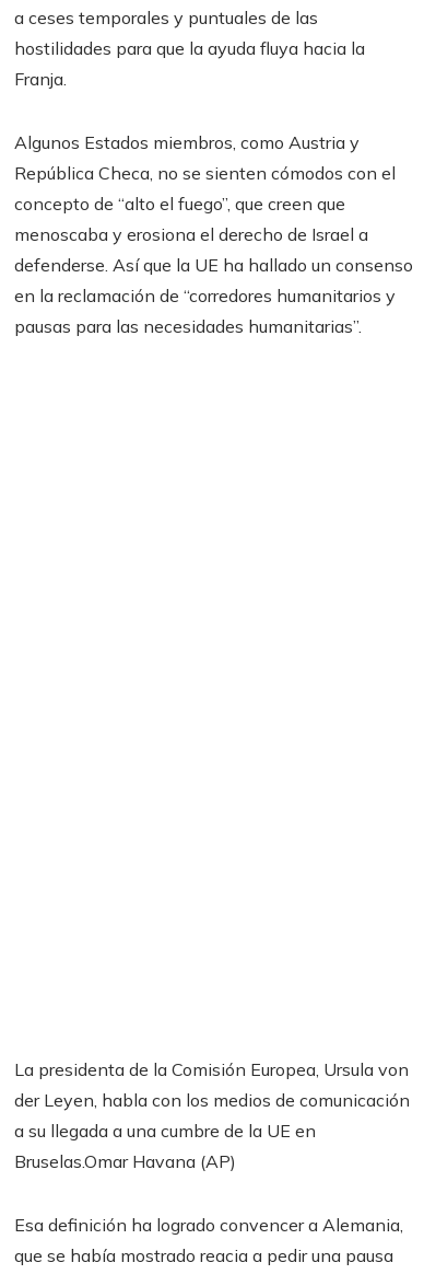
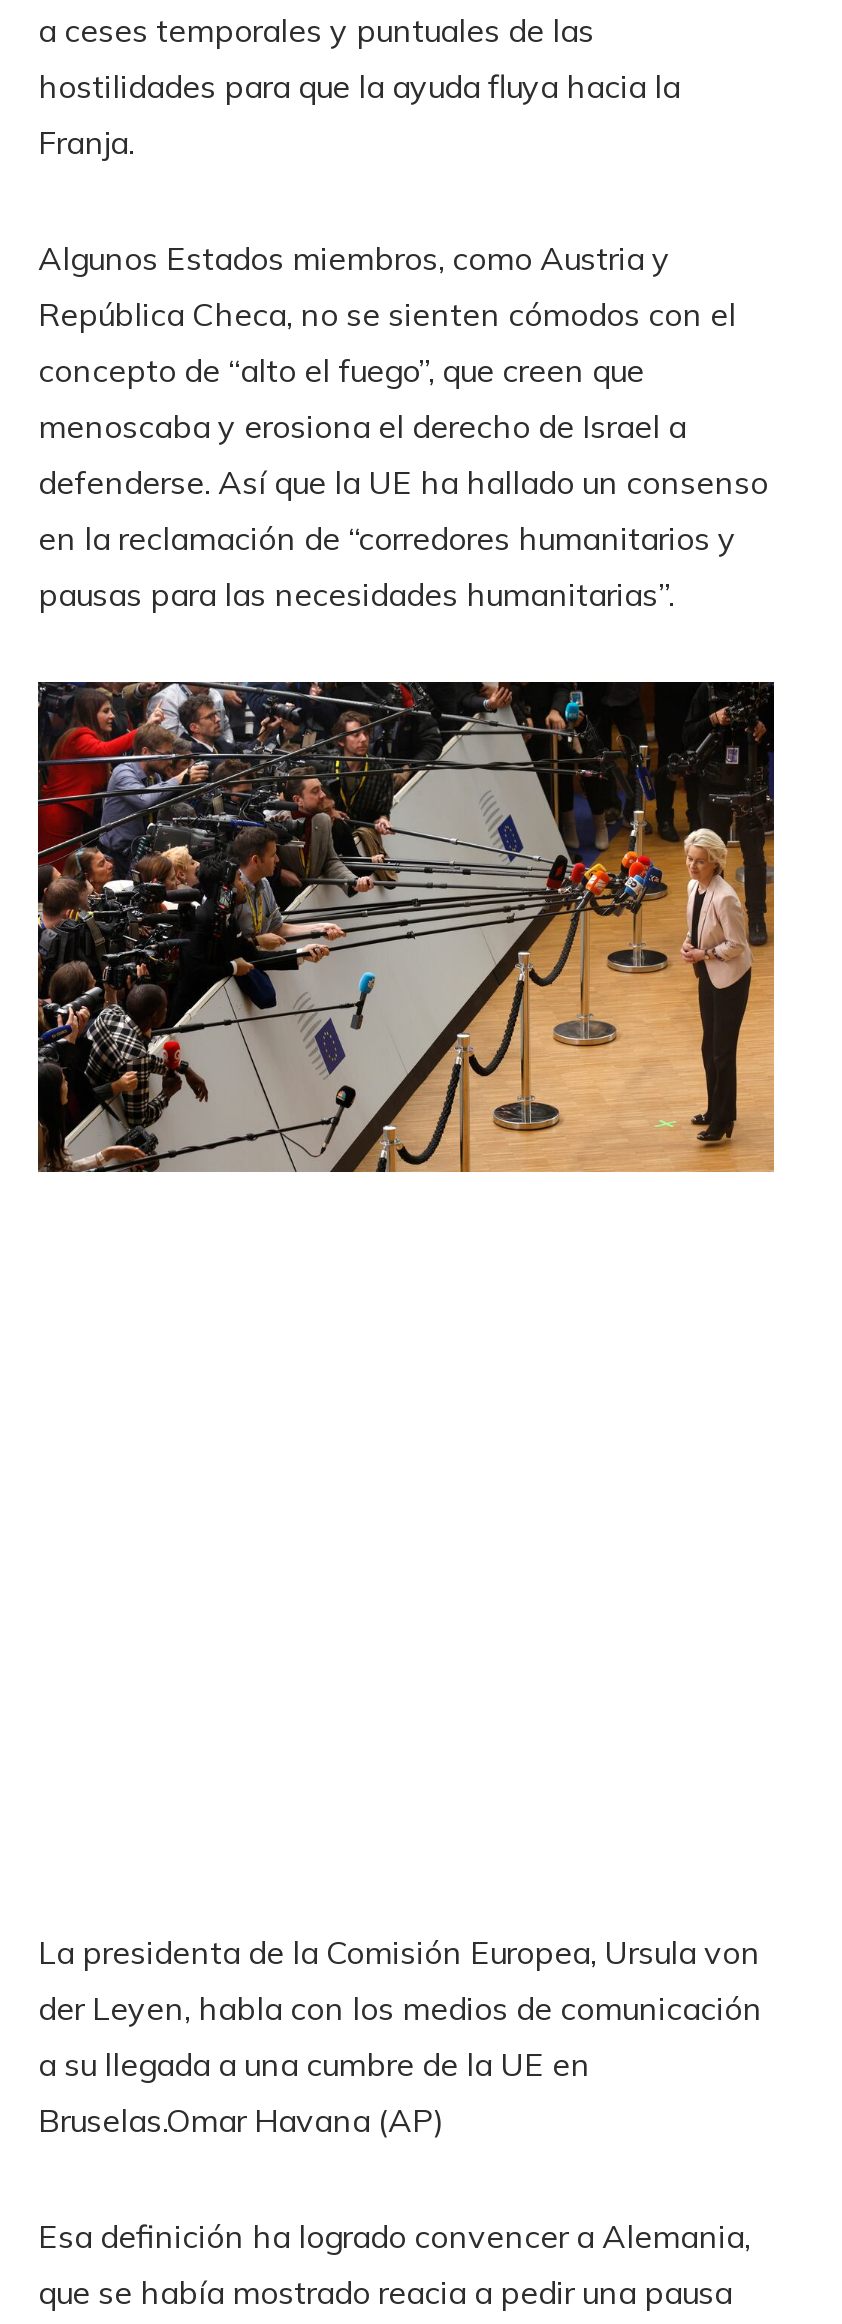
none -> [36,680,776,1174] [image]

